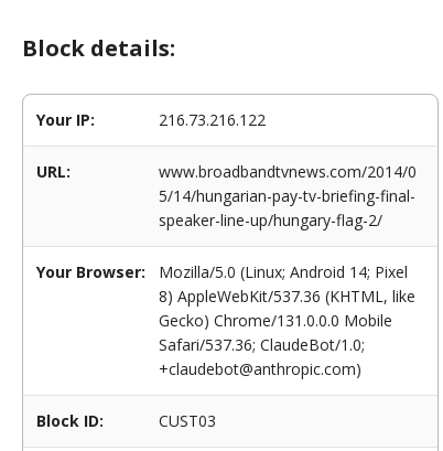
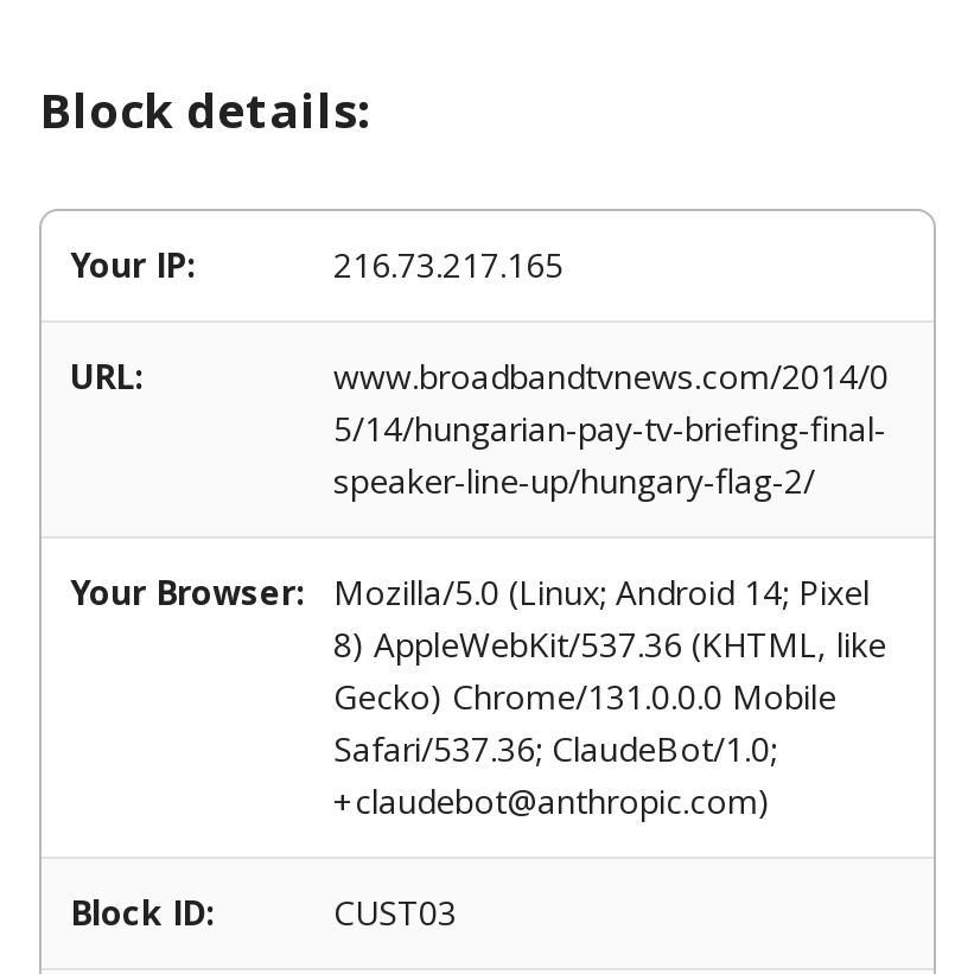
[159,109,266,130] 216.73.216.122 -> [333,242,564,287] 216.73.217.165

